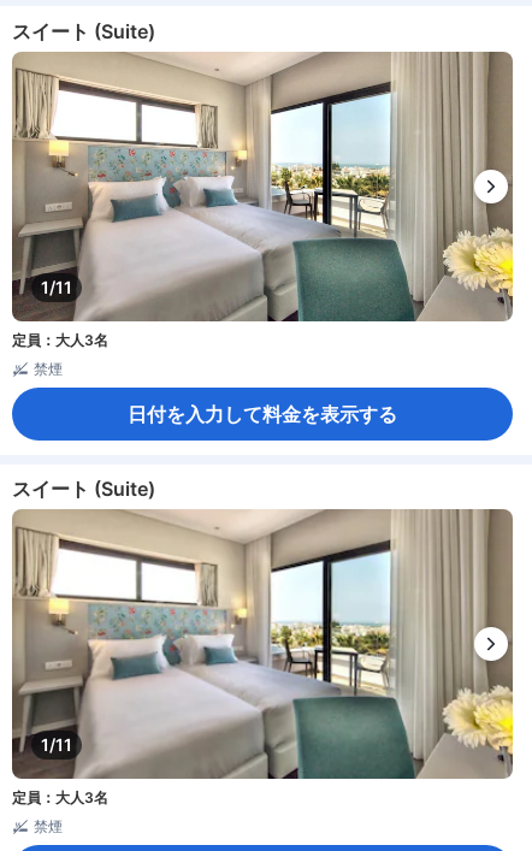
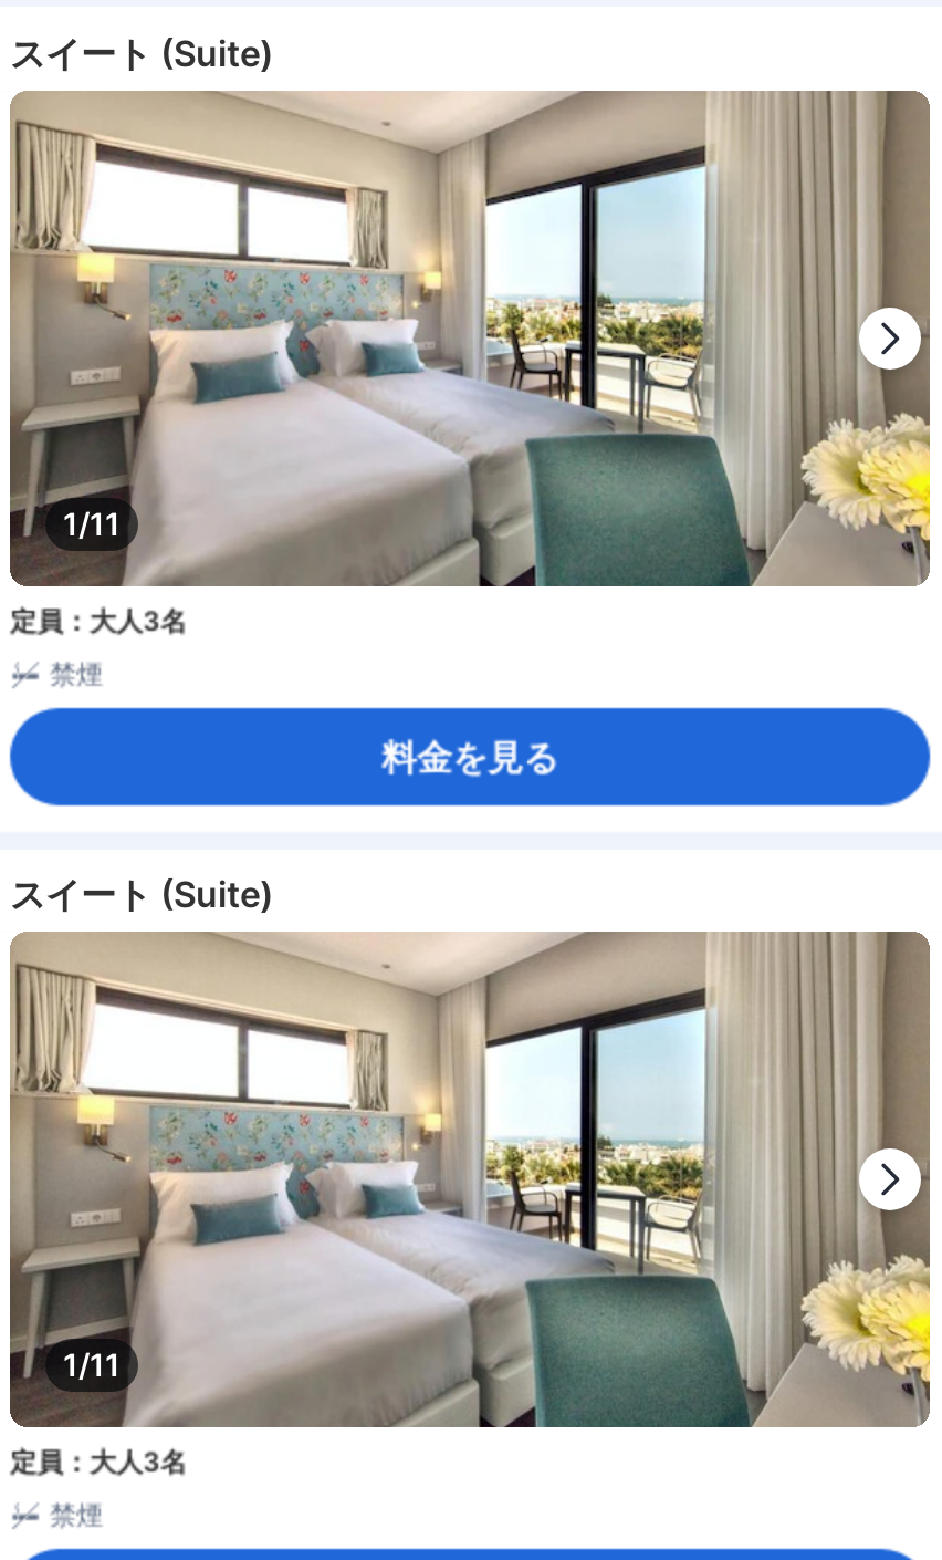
[128,402,397,426] 日付を入力して料金を表示する -> [381,734,558,778] 料金を見る

